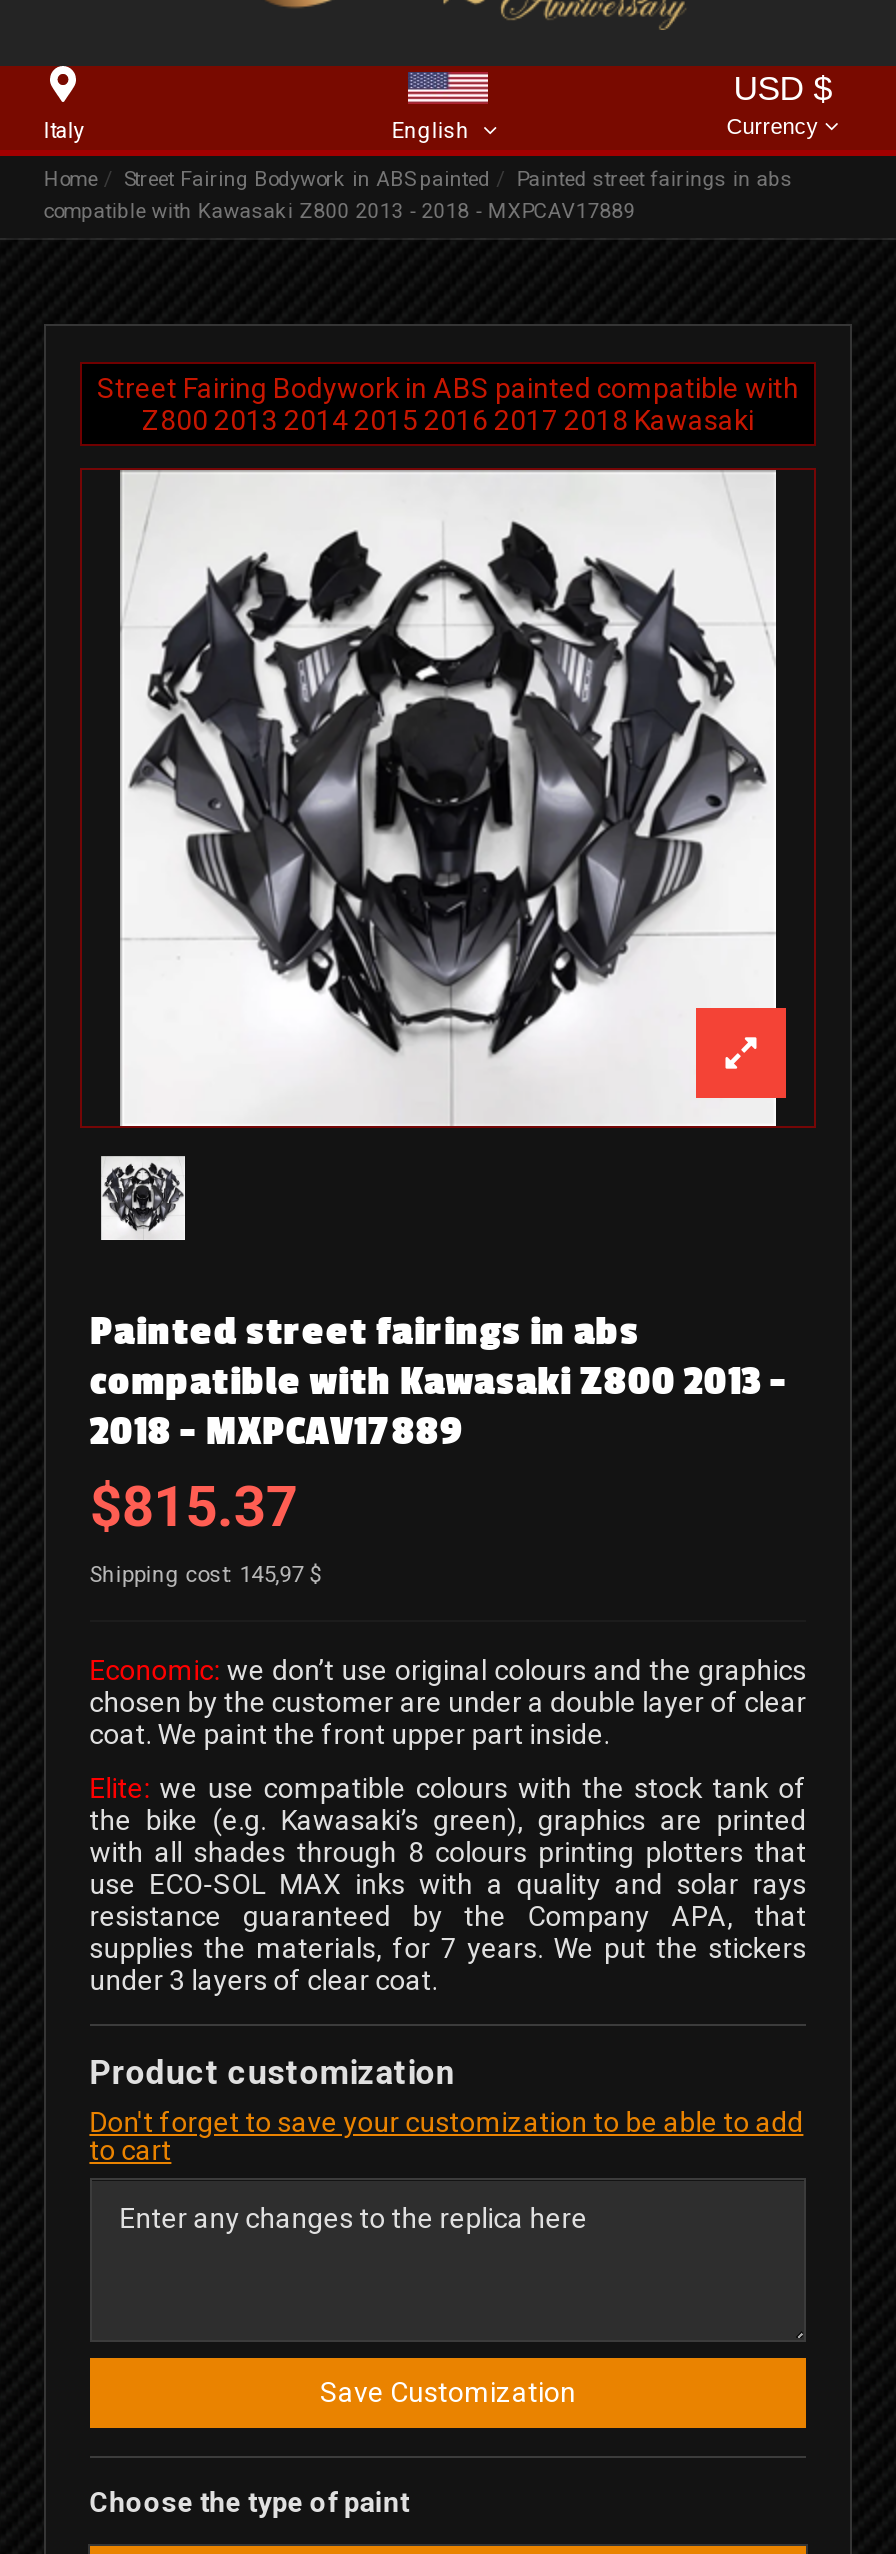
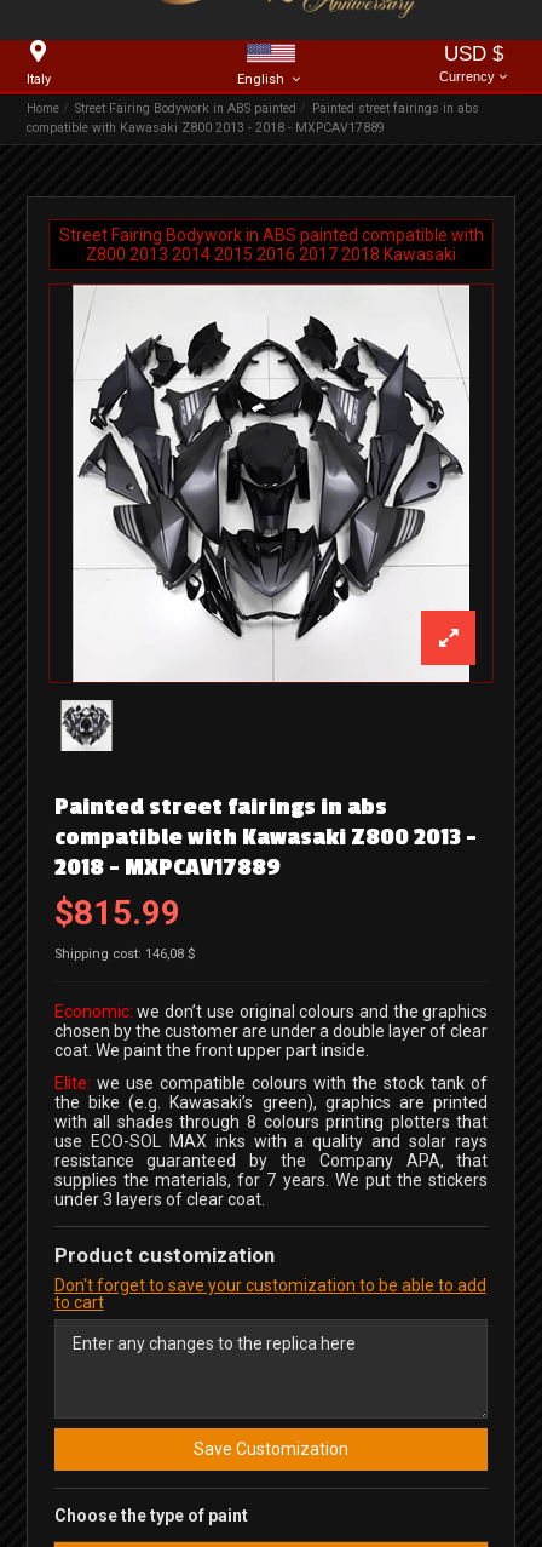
[89,1474,297,1540] $815.37 -> [54,893,180,933] $815.99
[89,1562,323,1588] Shipping cost: 145,97 $ -> [54,946,196,962] Shipping cost: 146,08 $

